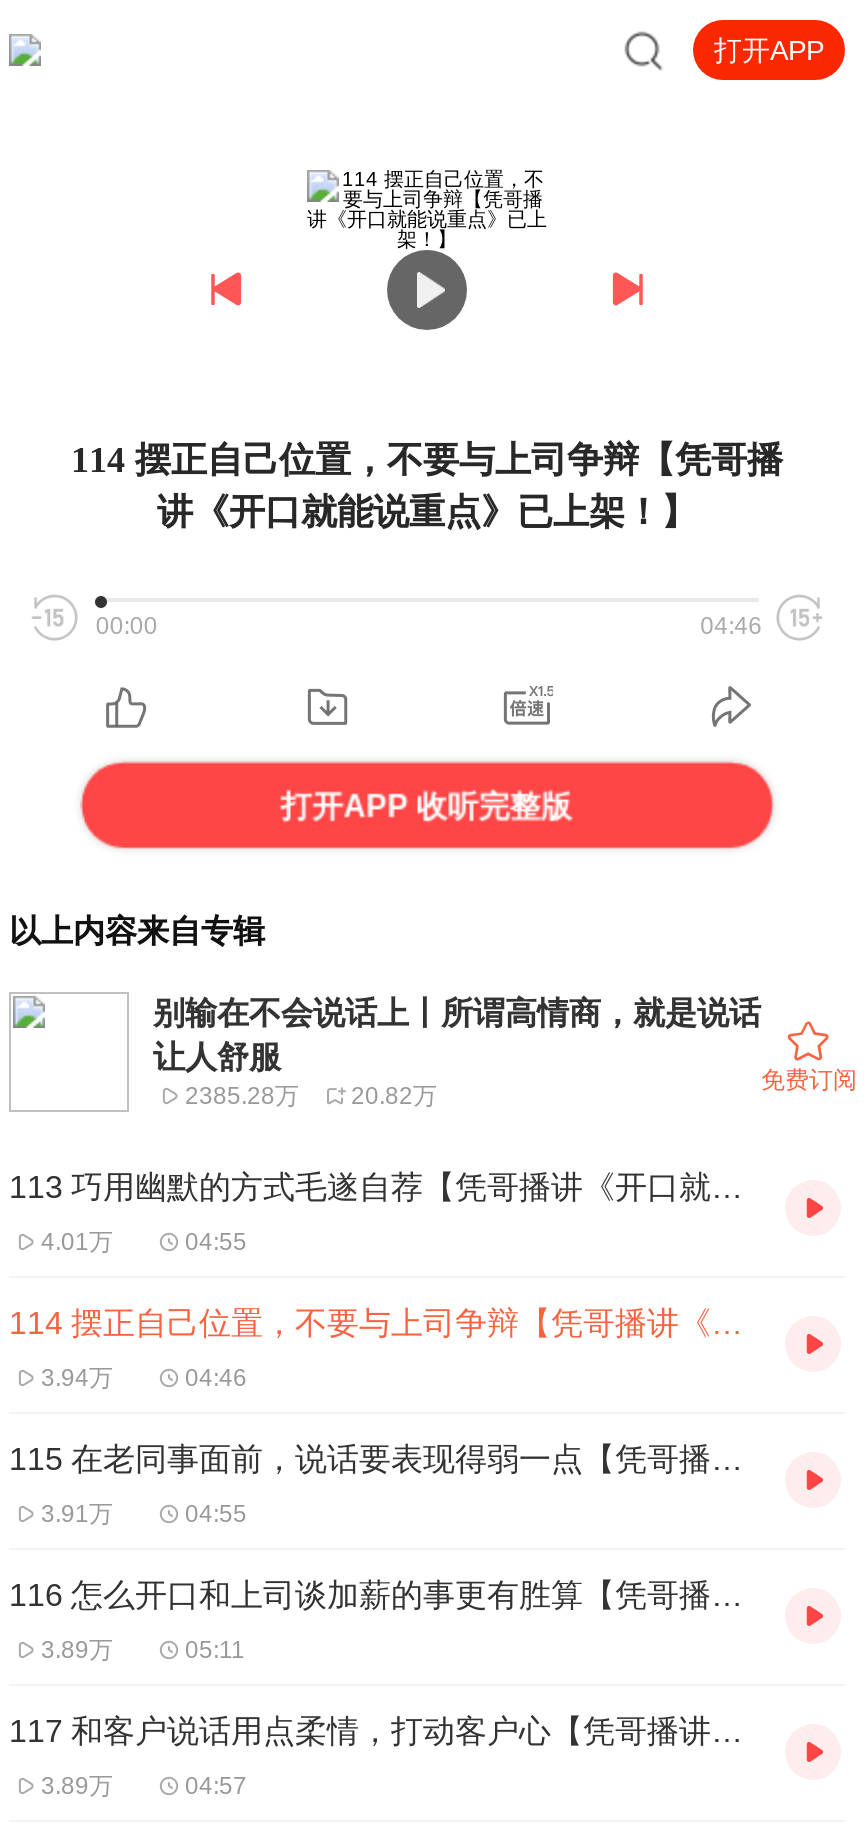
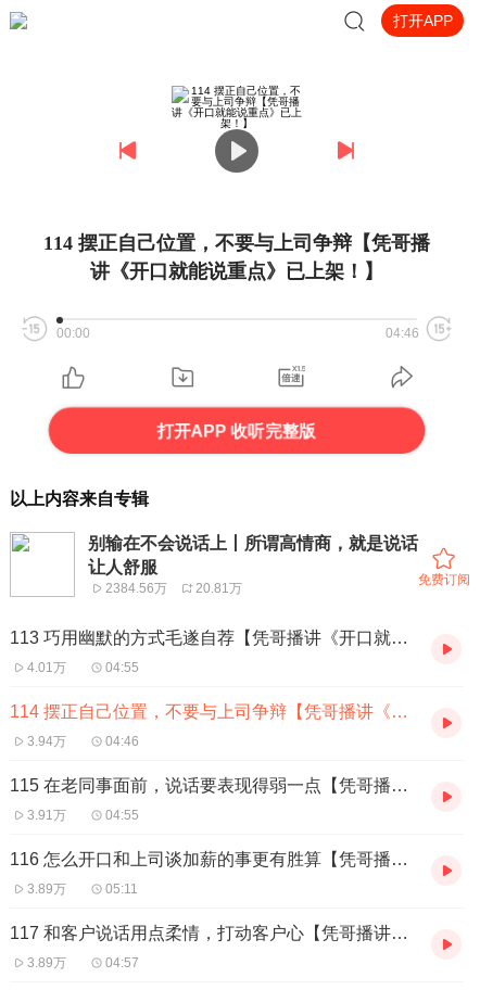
[185,1082,299,1110] 2385.28万 -> [105,581,167,596] 2384.56万
[351,1082,437,1110] 20.82万 -> [195,581,242,596] 20.81万

